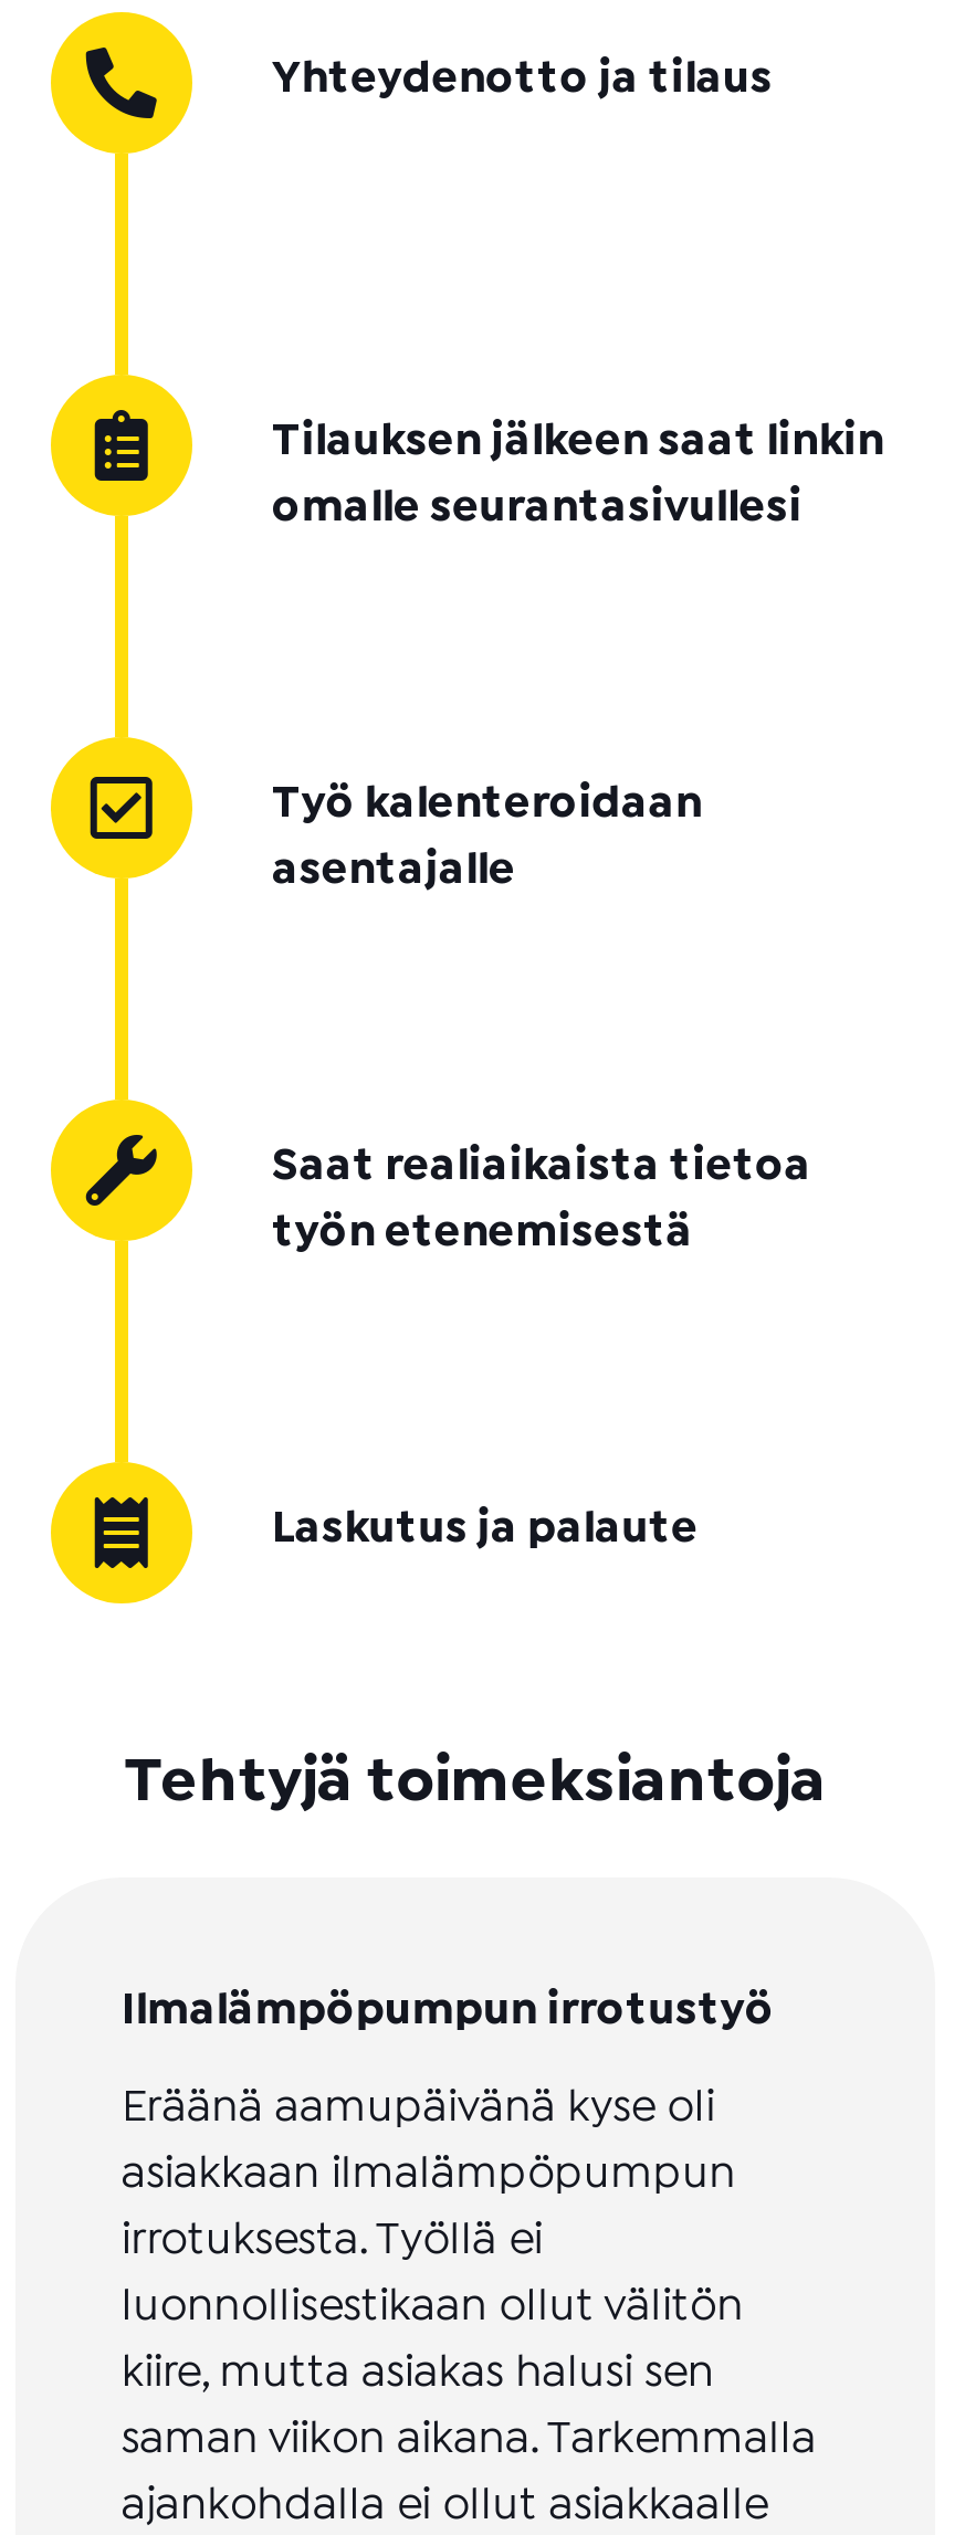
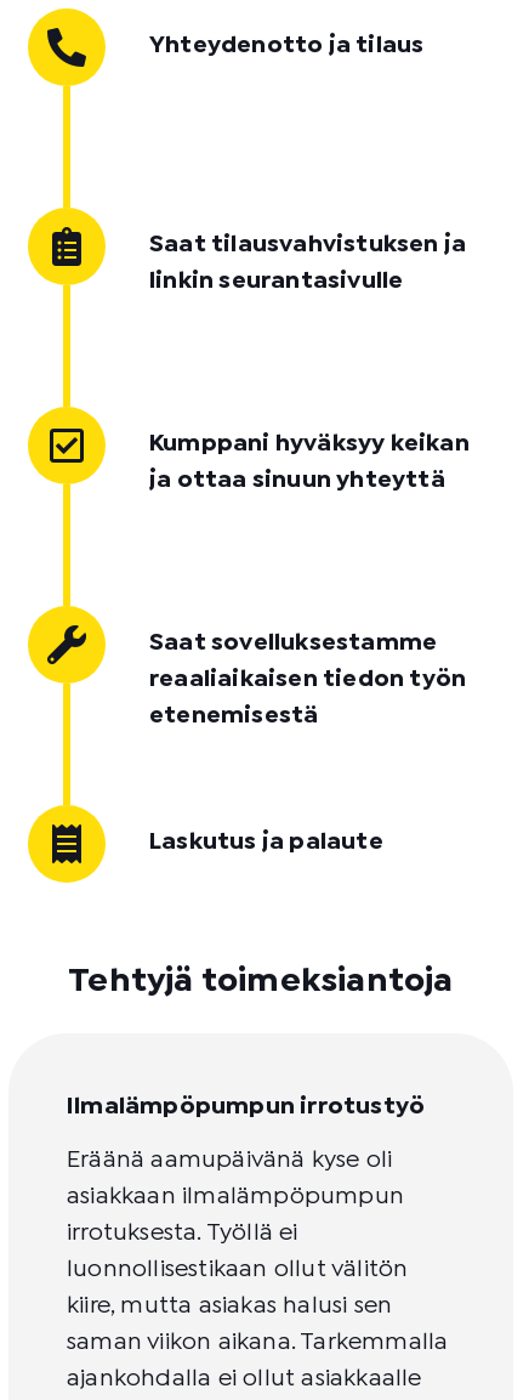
[272,422,884,526] Tilauksen jälkeen saat linkin | omalle seurantasivullesi -> [149,234,466,291] Saat tilausvahvistuksen ja | linkin seurantasivulle
[272,785,702,888] Työ kalenteroidaan | asentajalle -> [149,433,469,490] Kumppani hyväksyy keikan | ja ottaa sinuun yhteyttä
[272,1147,811,1251] Saat realiaikaista tietoa | työn etenemisestä -> [149,632,466,725] Saat sovelluksestamme | reaaliaikaisen tiedon työn | etenemisestä

